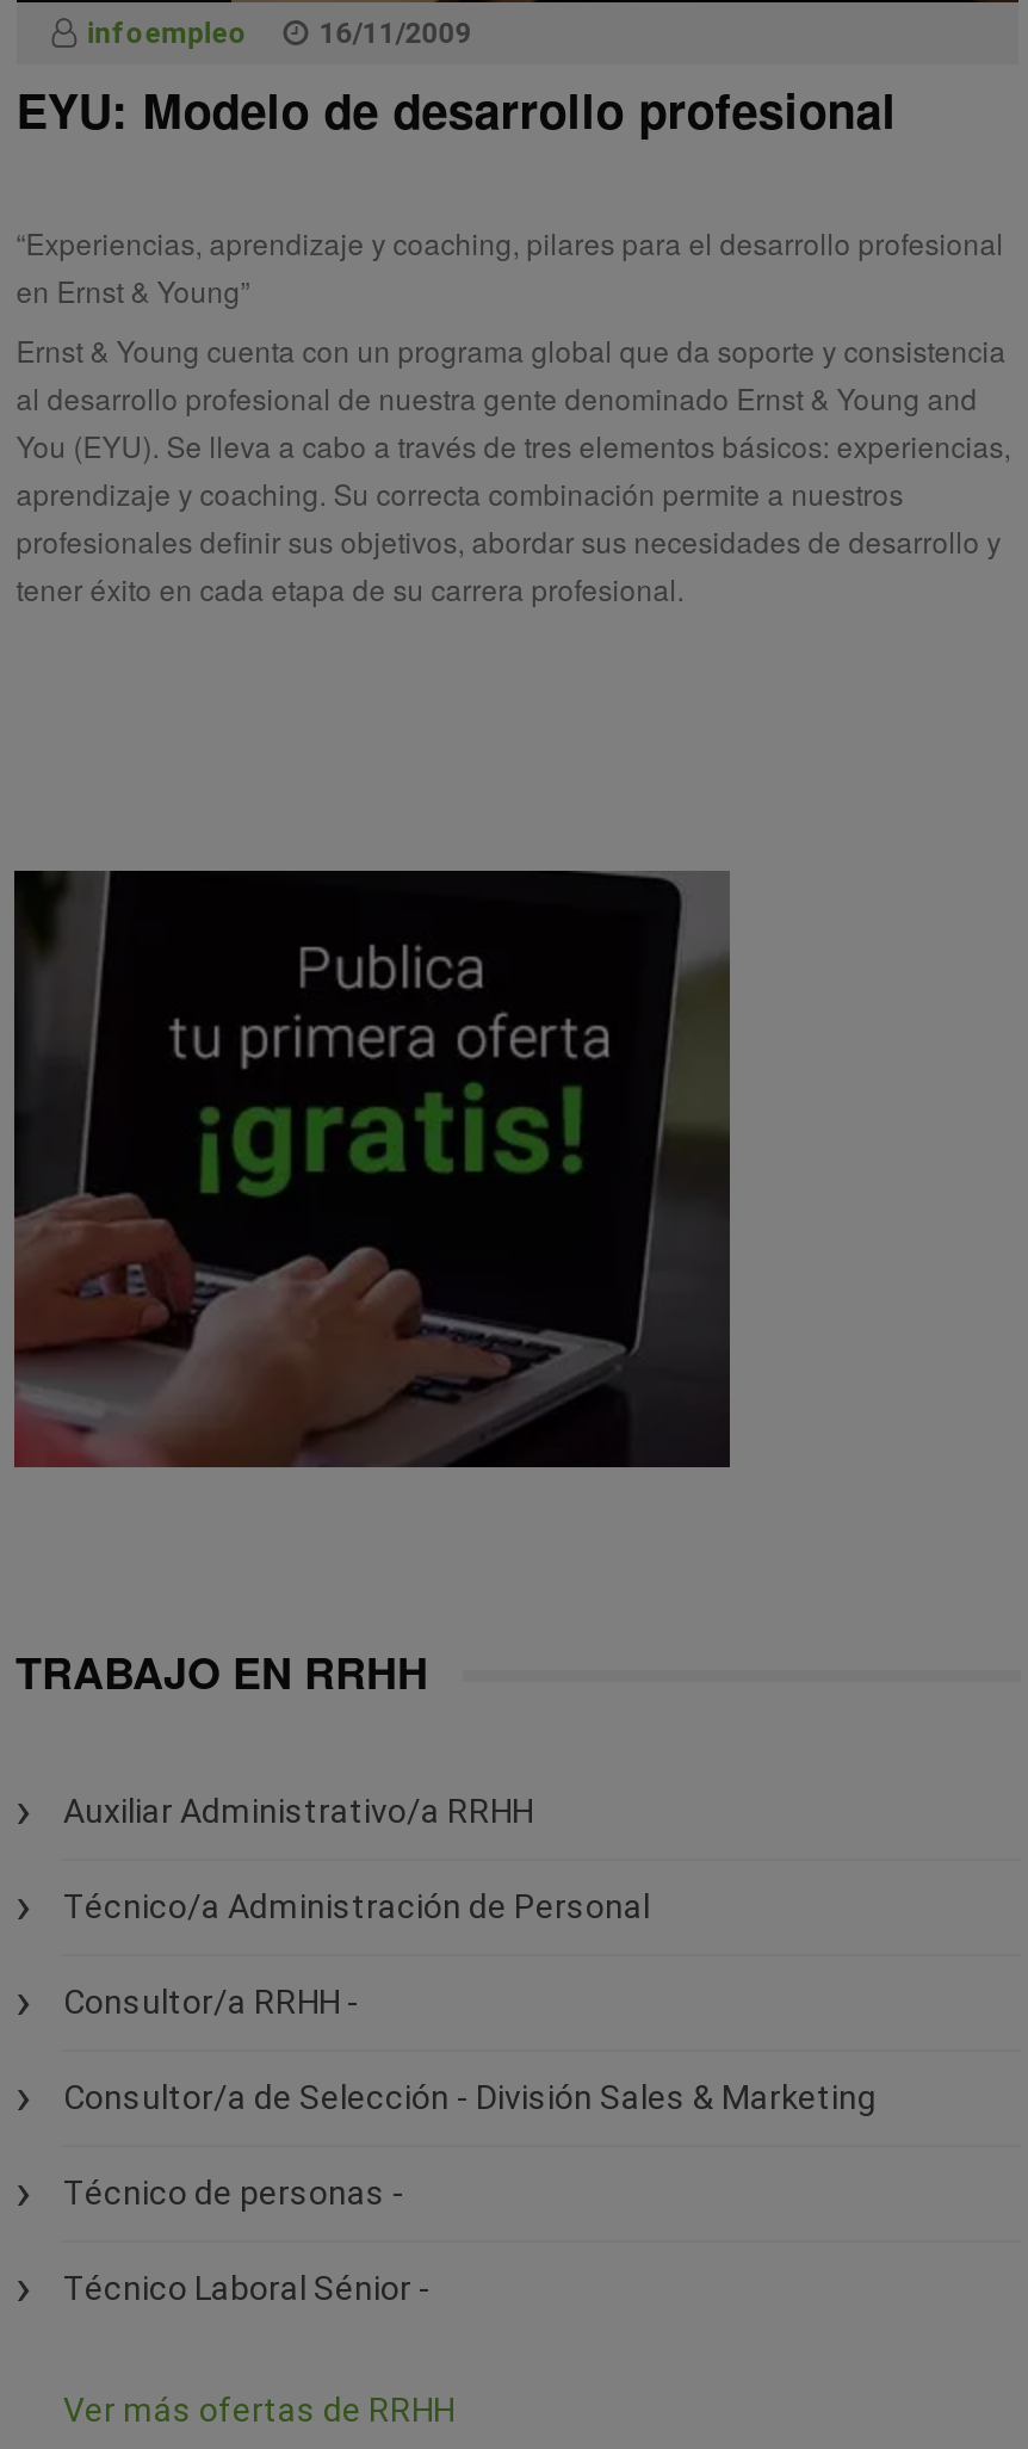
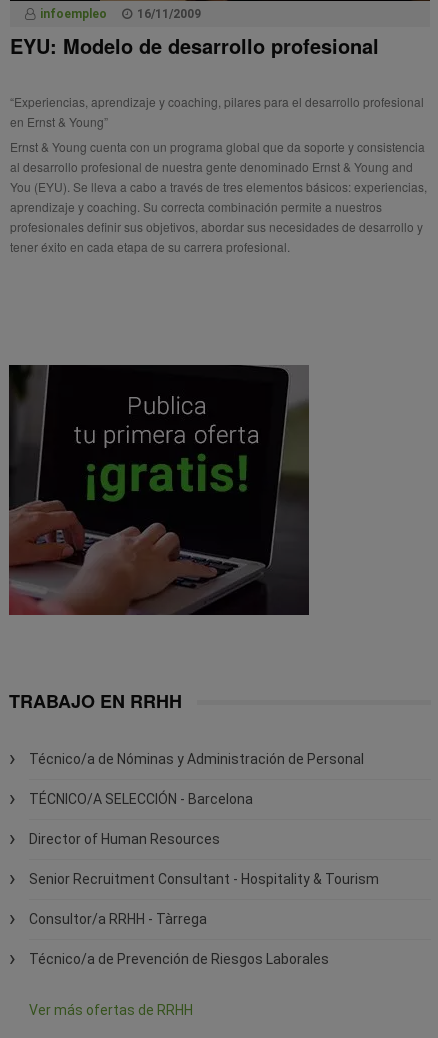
[63,1792,533,1830] Auxiliar Administrativo/a RRHH -> [29,751,364,767] Técnico/a de Nóminas y Administración de Personal
[63,1887,650,1925] Técnico/a Administración de Personal -> [29,791,253,807] TÉCNICO/A SELECCIÓN - Barcelona
[63,1983,359,2021] Consultor/a RRHH - -> [29,831,220,847] Director of Human Resources
[63,2078,876,2116] Consultor/a de Selección - División Sales & Marketing -> [29,871,379,887] Senior Recruitment Consultant - Hospitality & Tourism
[63,2173,404,2212] Técnico de personas - -> [29,911,207,927] Consultor/a RRHH - Tàrrega
[63,2269,430,2307] Técnico Laboral Sénior - -> [29,951,329,967] Técnico/a de Prevención de Riesgos Laborales

